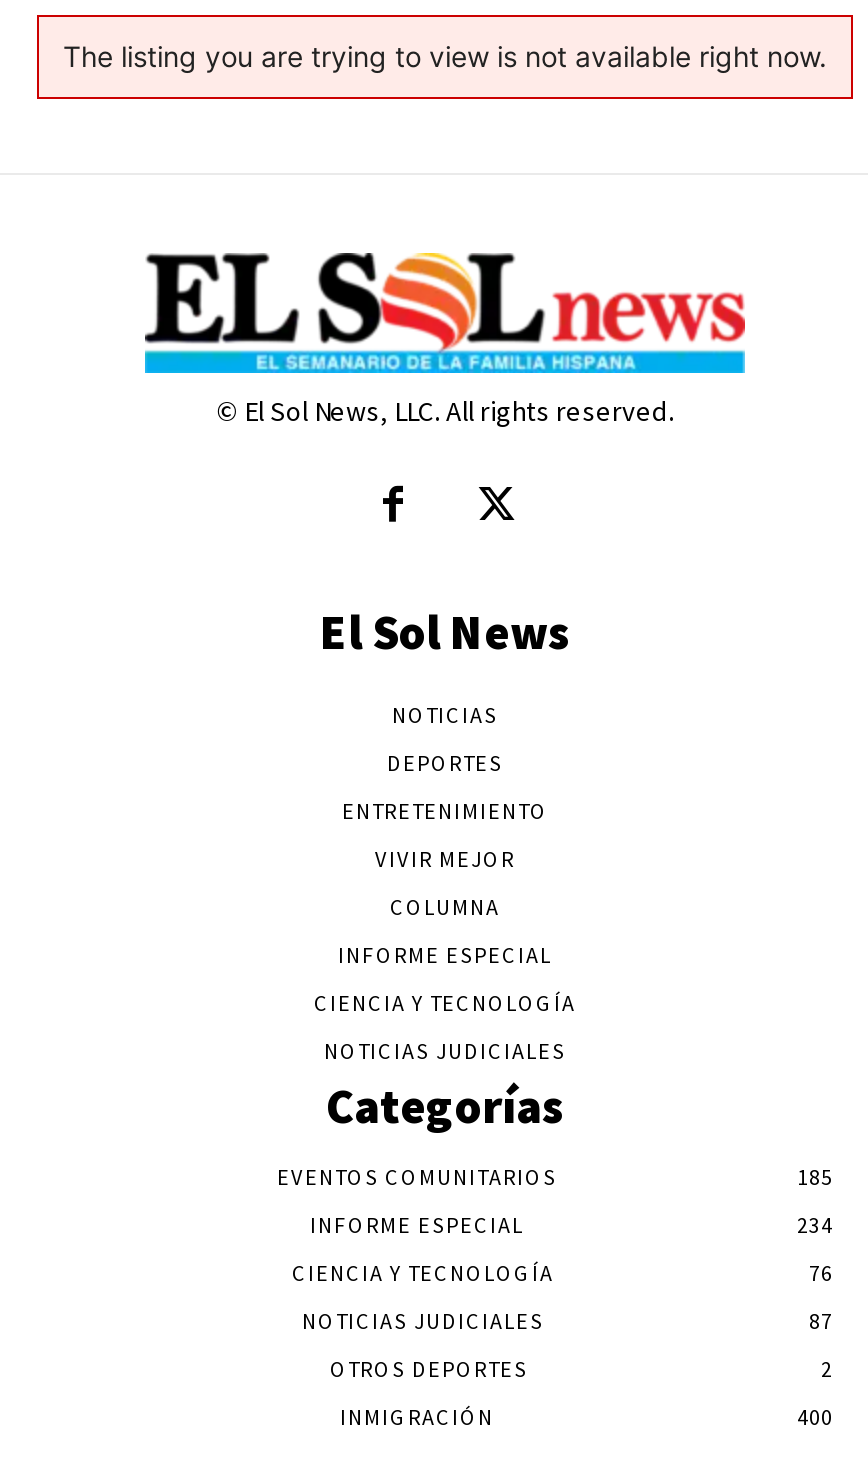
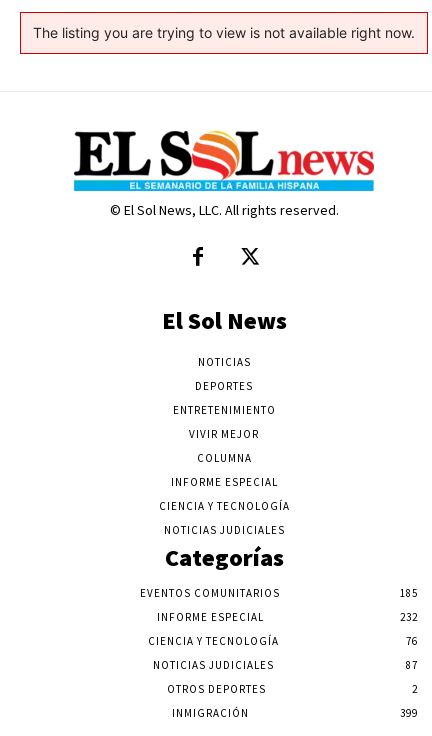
[797,1211,833,1239] 234 -> [400,610,418,624] 232
[797,1403,833,1431] 400 -> [400,706,418,720] 399

